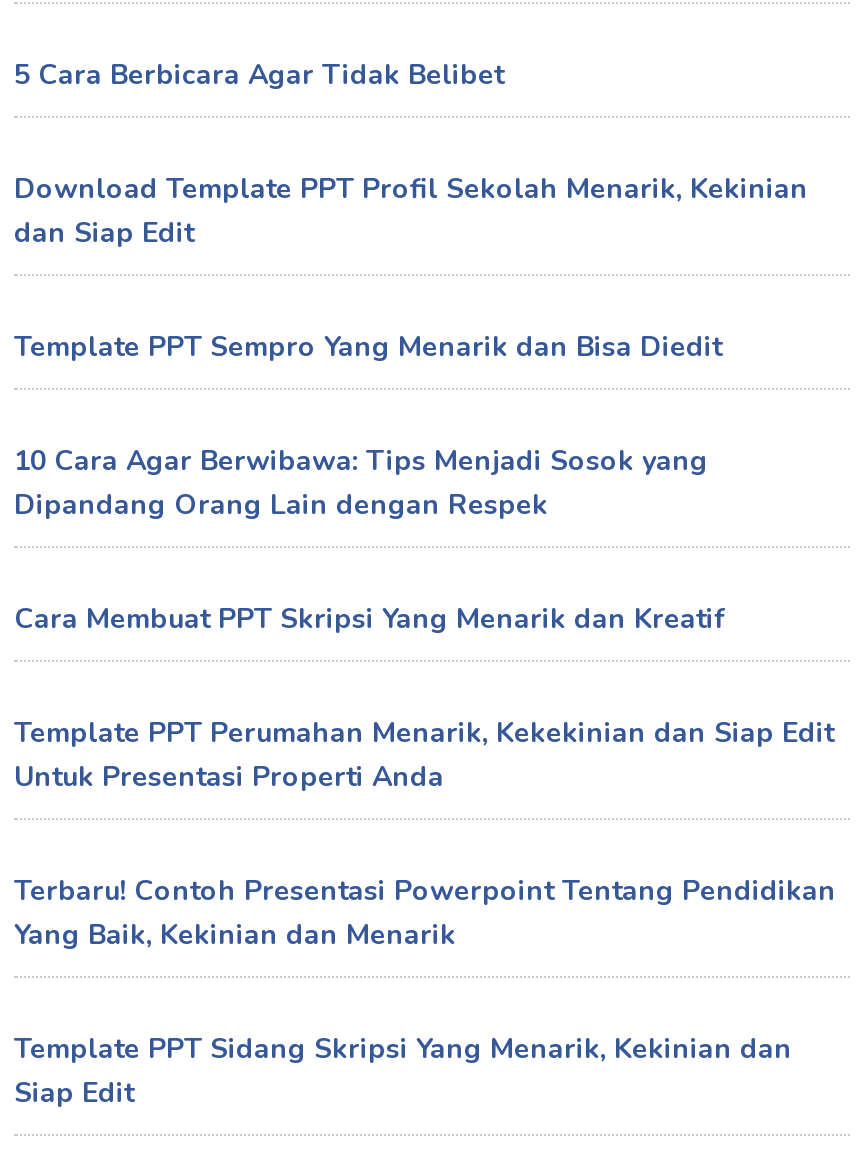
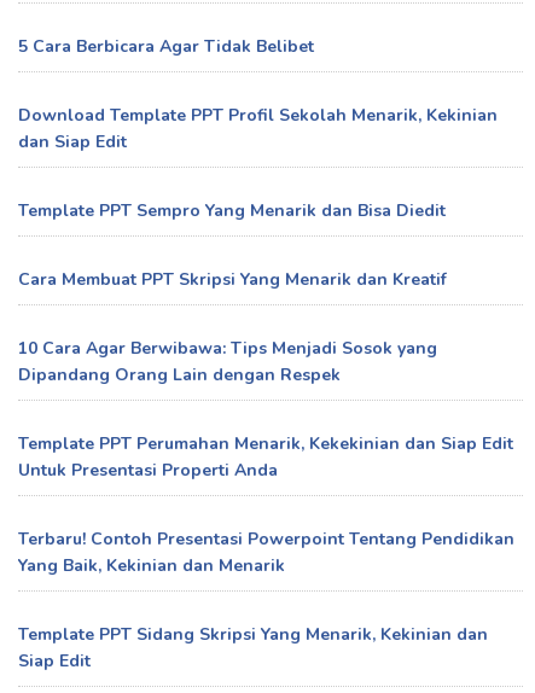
moved [14,442,708,524] -> [18,337,437,386]: 10 Cara Agar Berwibawa: Tips Menjadi Sosok yang | Dipandang Orang Lain dengan Respek
moved [14,600,724,638] -> [18,268,447,291]: Cara Membuat PPT Skripsi Yang Menarik dan Kreatif

